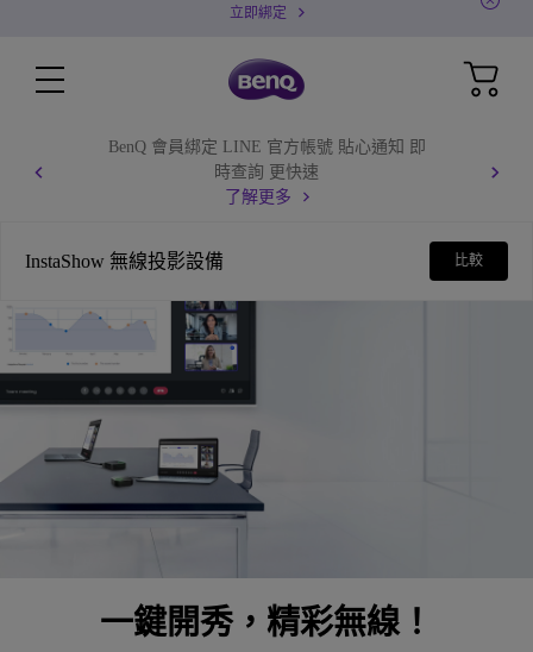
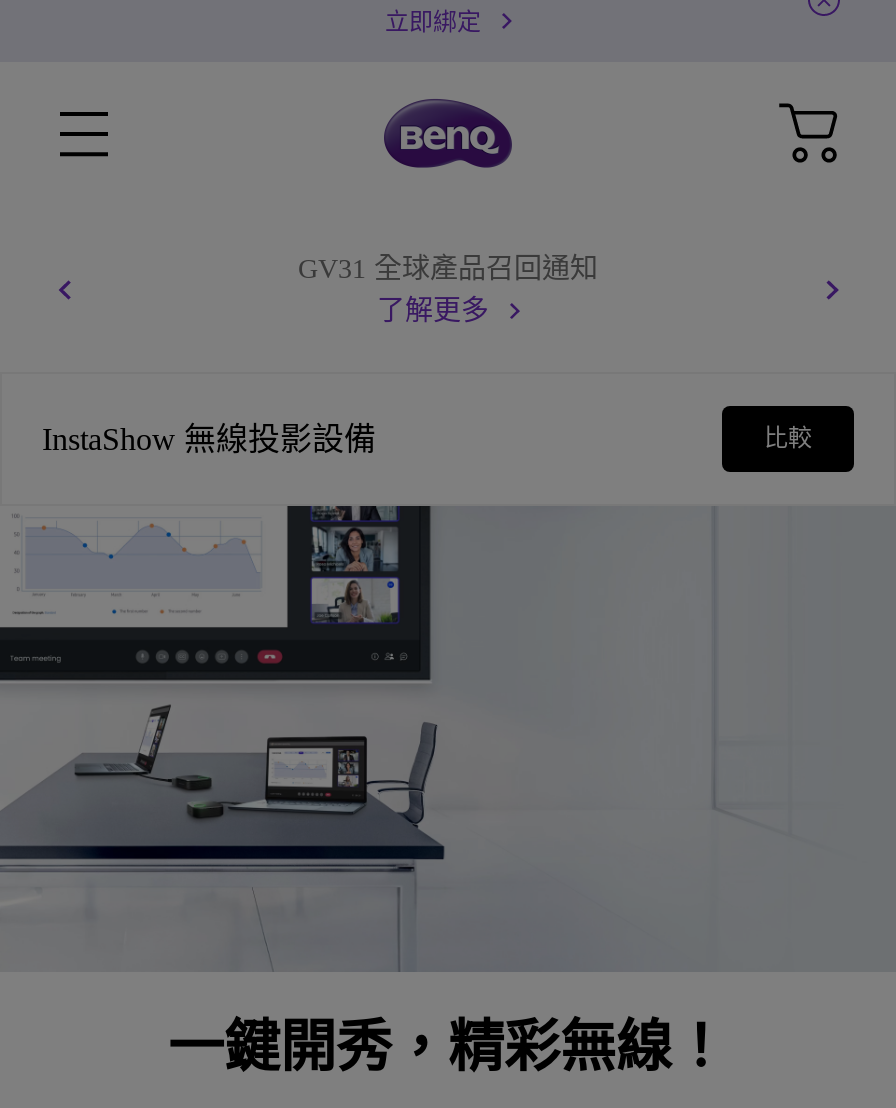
[108,138,425,181] BenQ 會員綁定 LINE 官方帳號 貼心通知 即 | 時查詢 更快速 -> [298,253,598,283] GV31 全球產品召回通知

